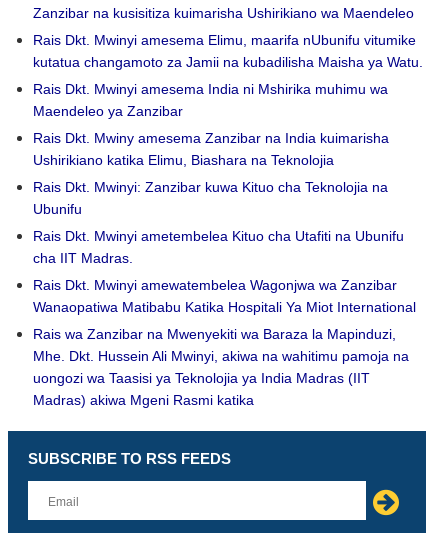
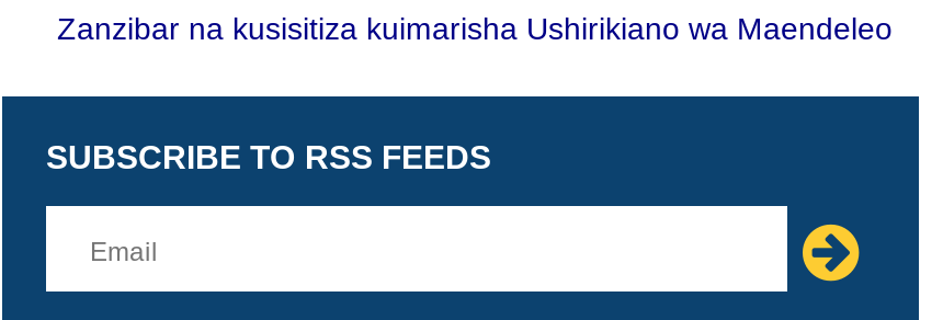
[33,32,423,408] Rais Dkt. Mwinyi amesema Elimu, maarifa nUbunifu vitumike | kutatua changamoto za Jamii na kubadilisha Maisha ya Watu. | Rais Dkt. Mwinyi amesema India ni Mshirika muhimu wa | Maendeleo ya Zanzibar | Rais Dkt. Mwiny amesema Zanzibar na India kuimarisha | Ushirikiano katika Elimu, Biashara na Teknolojia | Rais Dkt. Mwinyi: Zanzibar kuwa Kituo cha Teknolojia na | Ubunifu | Rais Dkt. Mwinyi ametembelea Kituo cha Utafiti na Ubunifu | cha IIT Madras. | Rais Dkt. Mwinyi amewatembelea Wagonjwa wa Zanzibar | Wanaopatiwa Matibabu Katika Hospitali Ya Miot International | Rais wa Zanzibar na Mwenyekiti wa Baraza la Mapinduzi, | Mhe. Dkt. Hussein Ali Mwinyi, akiwa na wahitimu pamoja na | uongozi wa Taasisi ya Teknolojia ya India Madras (IIT | Madras) akiwa Mgeni Rasmi katika -> none

